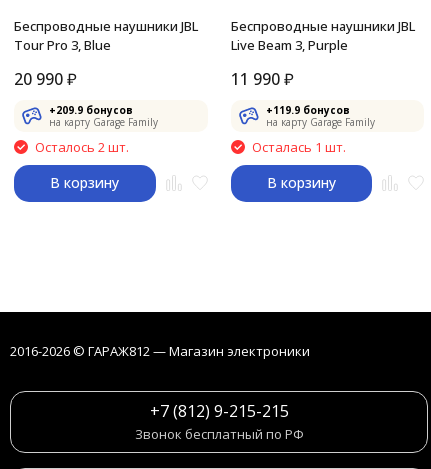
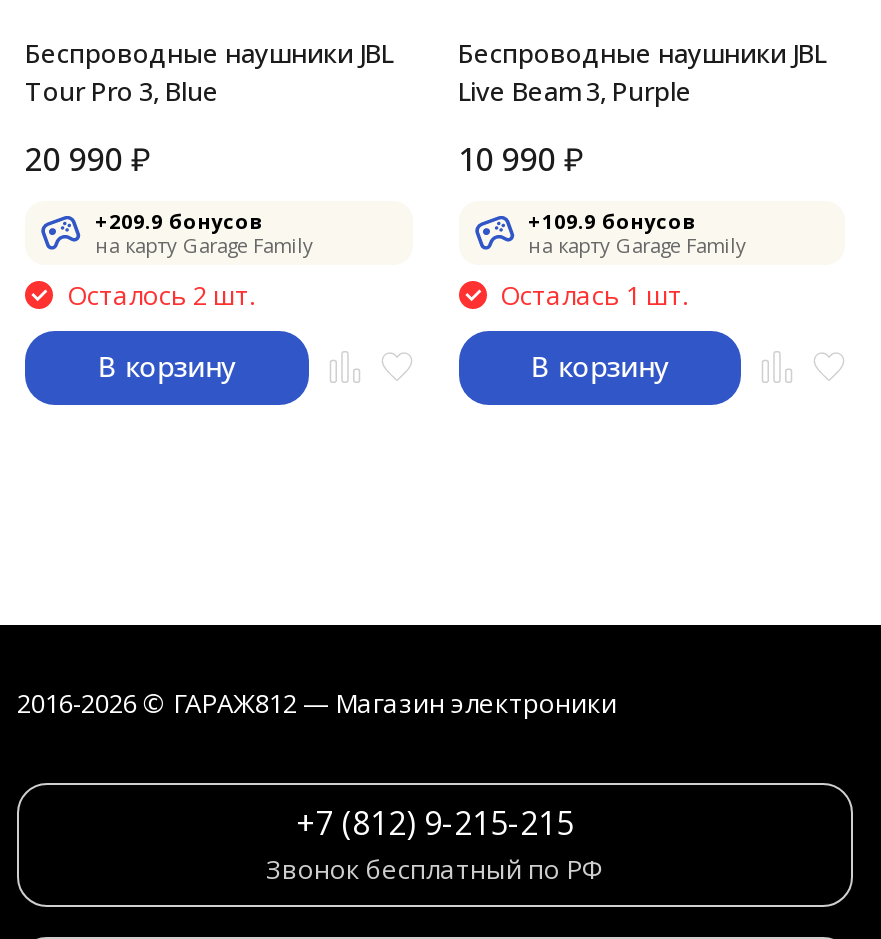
[230,68,293,90] 11 990 ₽ -> [458,136,584,180] 10 990 ₽
[265,103,349,117] +119.9 бонусов -> [528,206,696,234] +109.9 бонусов

